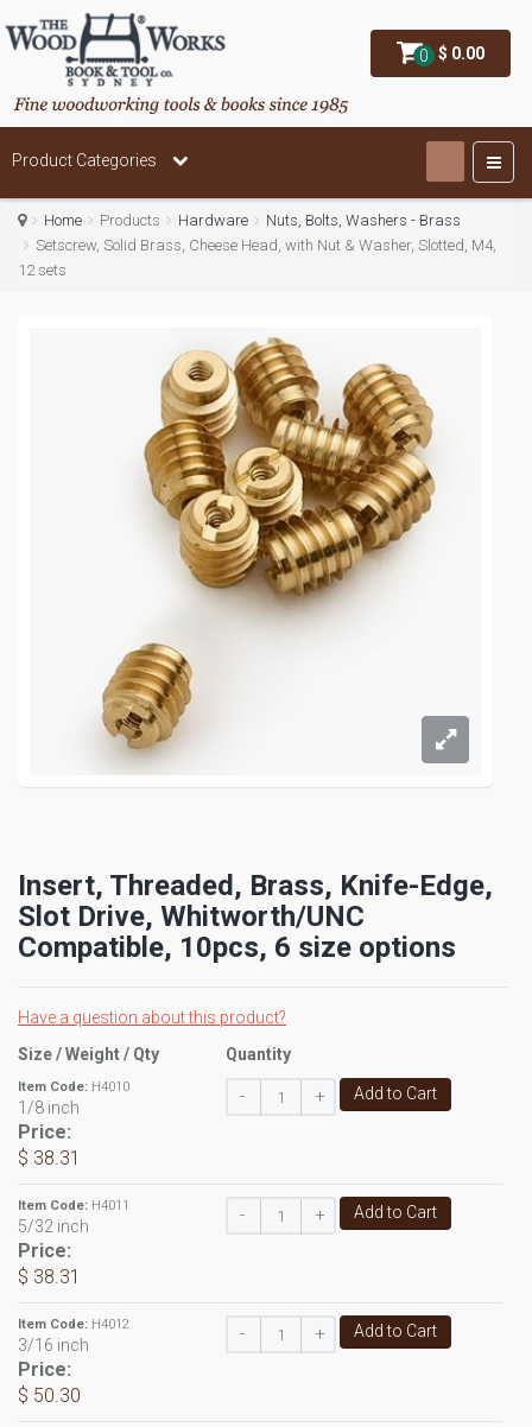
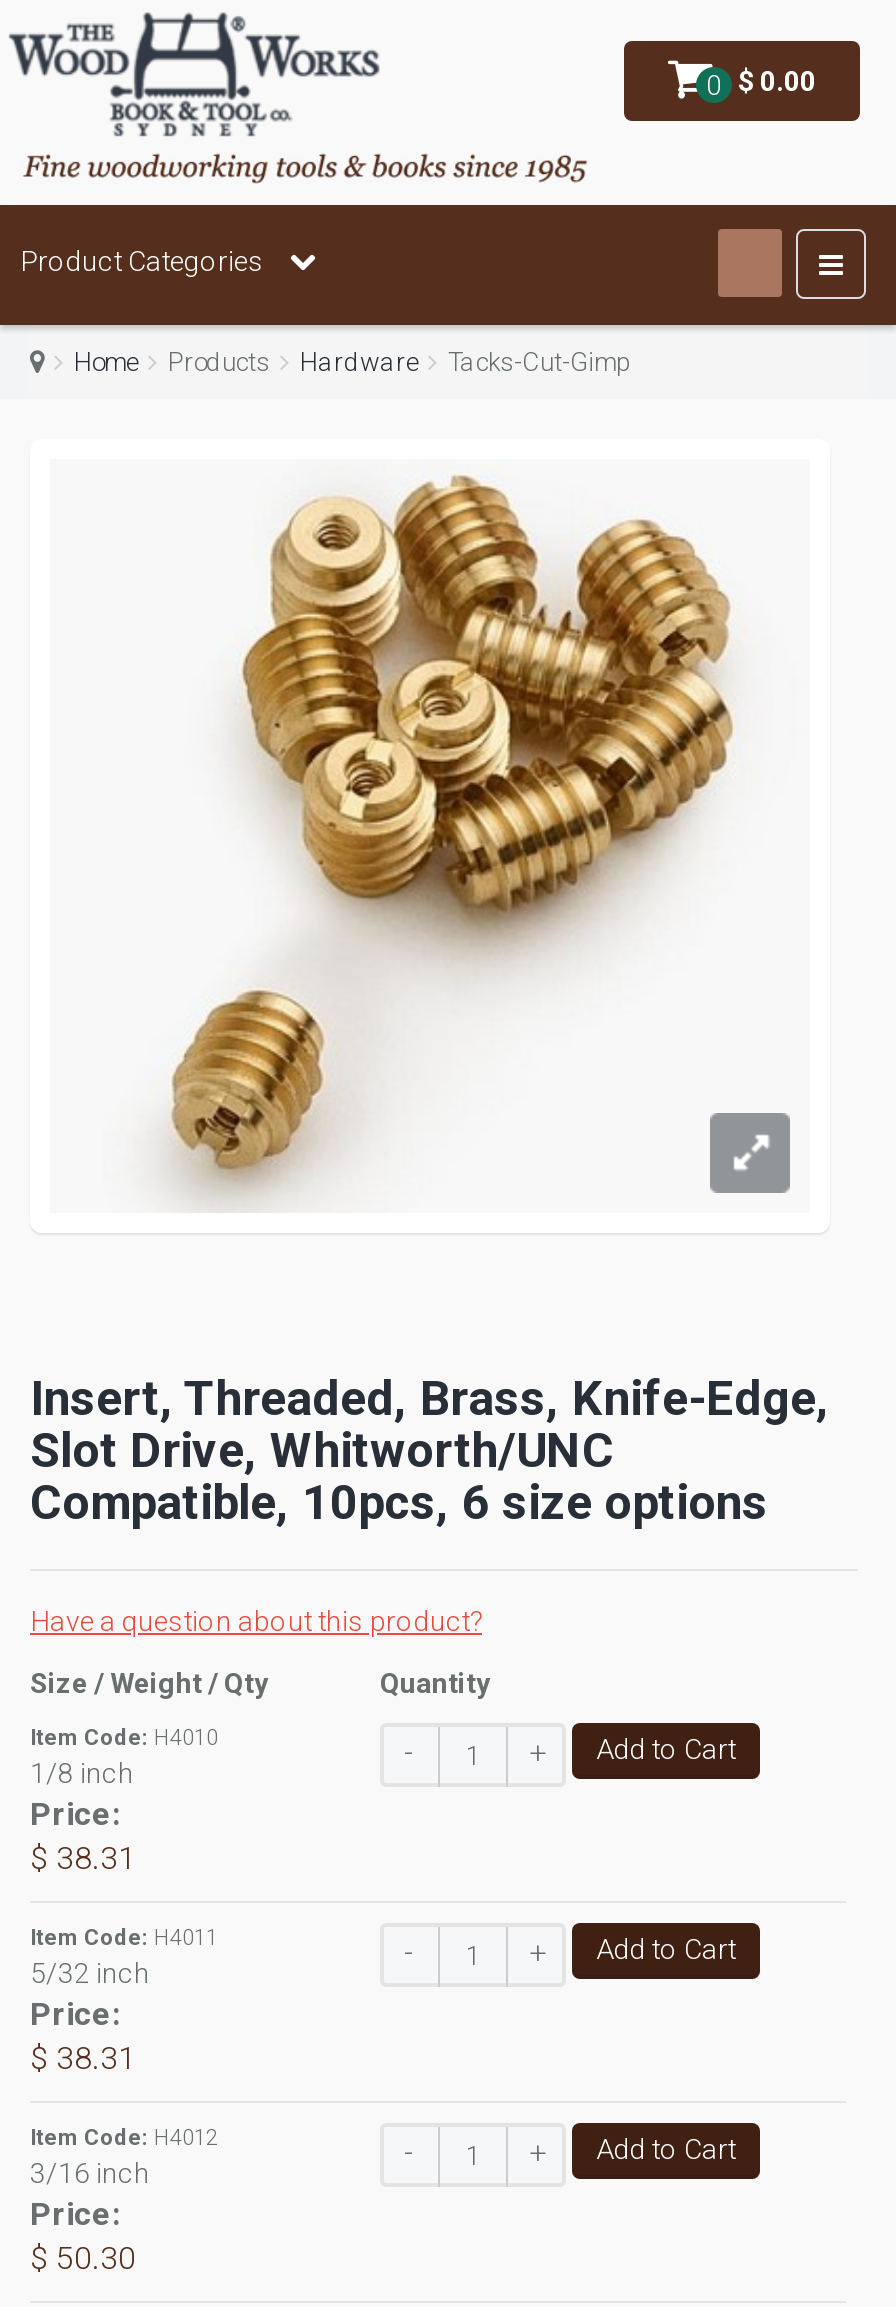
[18,211,496,279] Nuts, Bolts, Washers - Brass | Setscrew, Solid Brass, Cheese Head, with Nut & Washer, Slotted, M4, | 12 sets -> [448,347,632,377] Tacks-Cut-Gimp

